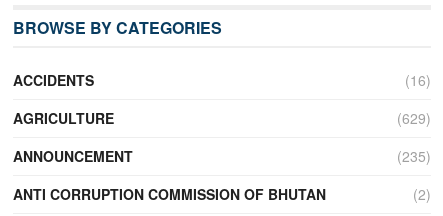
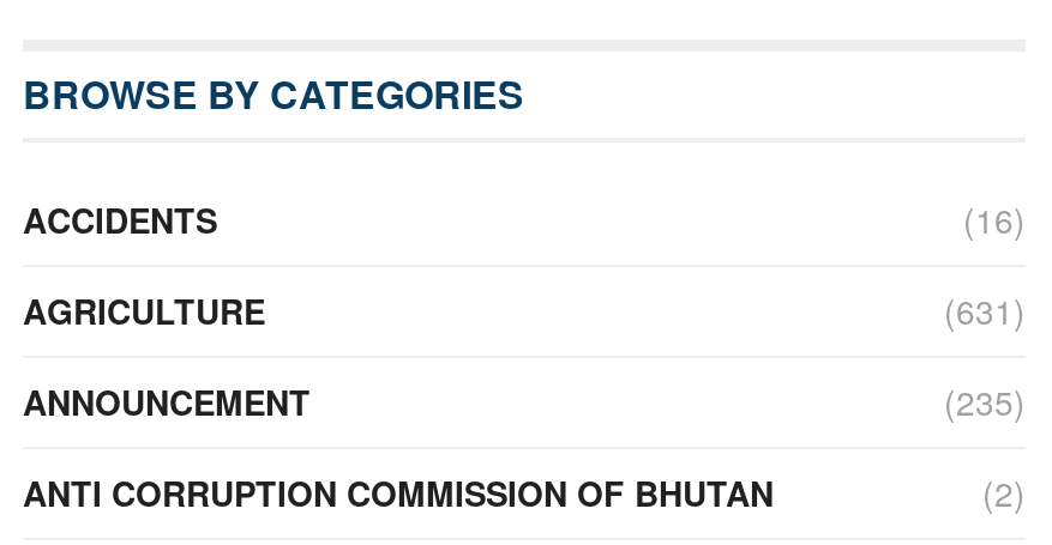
[397,108,431,128] (629) -> [944,287,1026,335] (631)

